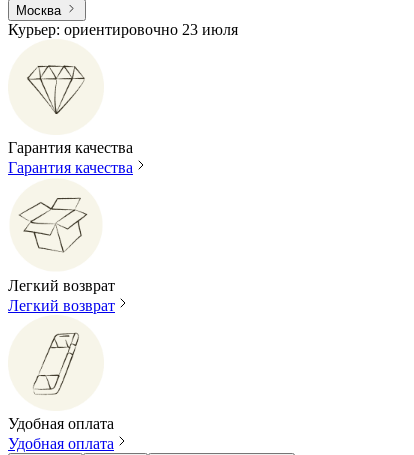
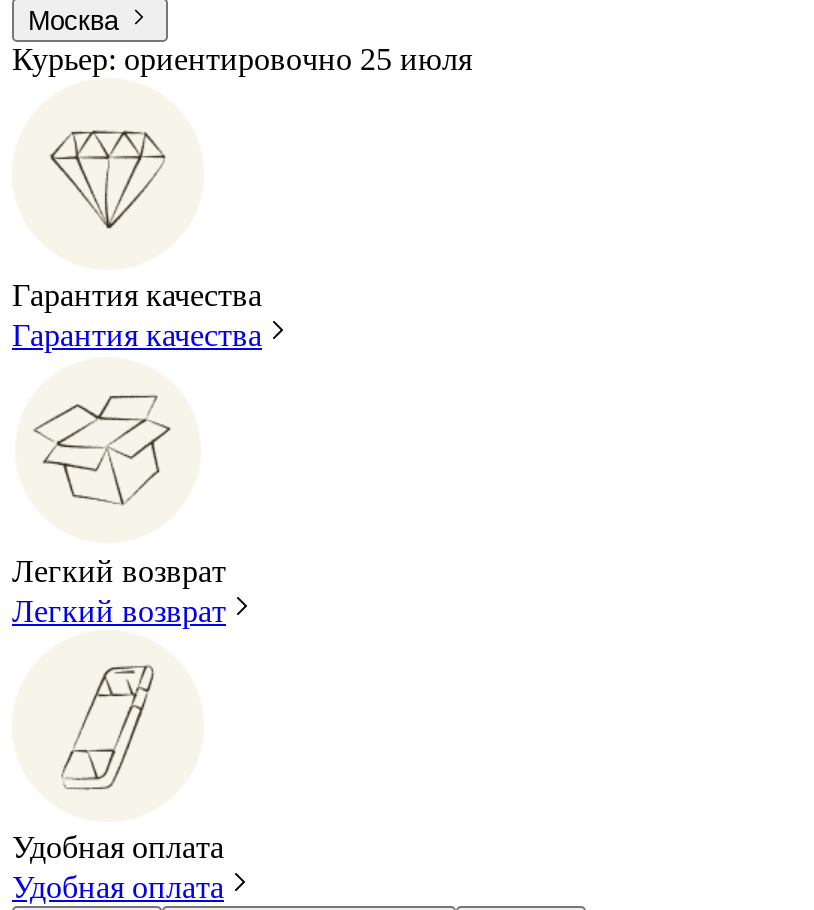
[8,21,238,38] Курьер: ориентировочно 23 июля -> [12,42,472,76] Курьер: ориентировочно 25 июля

